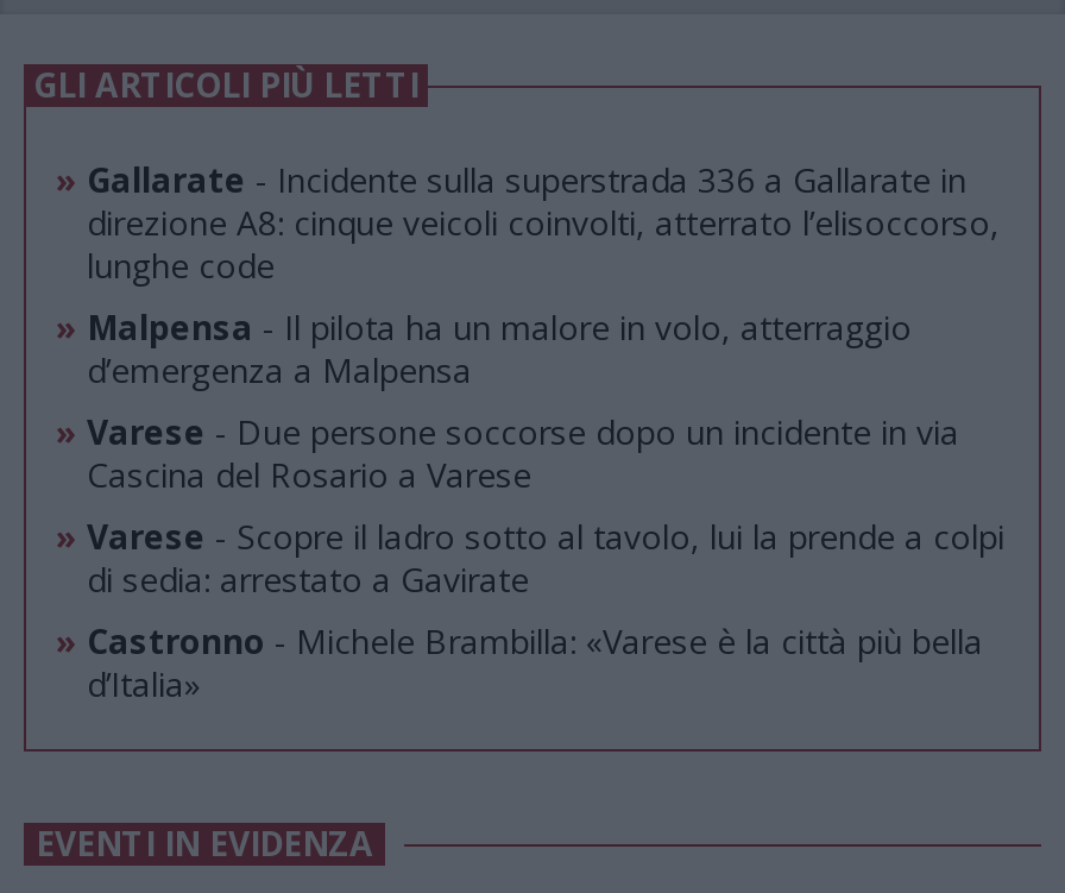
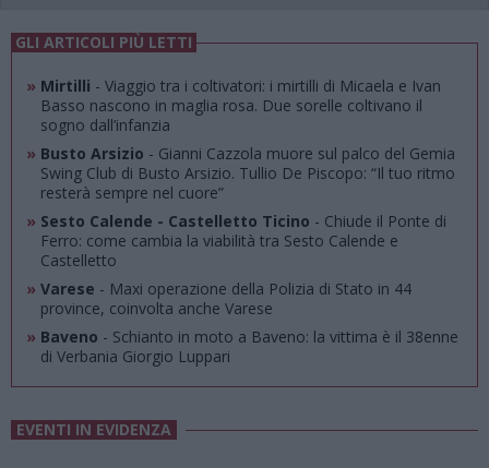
[56,157,1004,706] » Gallarate - Incidente sulla superstrada 336 a Gallarate in | direzione A8: cinque veicoli coinvolti, atterrato l’elisoccorso, | lunghe code | » Malpensa - Il pilota ha un malore in volo, atterraggio | d’emergenza a Malpensa | » Varese - Due persone soccorse dopo un incidente in via | Cascina del Rosario a Varese | » Varese - Scopre il ladro sotto al tavolo, lui la prende a colpi | di sedia: arrestato a Gavirate | » Castronno - Michele Brambilla: «Varese è la città più bella | d’Italia» -> [26,75,458,367] » Mirtilli - Viaggio tra i coltivatori: i mirtilli di Micaela e Ivan | Basso nascono in maglia rosa. Due sorelle coltivano il | sogno dall’infanzia | » Busto Arsizio - Gianni Cazzola muore sul palco del Gemia | Swing Club di Busto Arsizio. Tullio De Piscopo: “Il tuo ritmo | resterà sempre nel cuore” | » Sesto Calende - Castelletto Ticino - Chiude il Ponte di | Ferro: come cambia la viabilità tra Sesto Calende e | Castelletto | » Varese - Maxi operazione della Polizia di Stato in 44 | province, coinvolta anche Varese | » Baveno - Schianto in moto a Baveno: la vittima è il 38enne | di Verbania Giorgio Luppari

